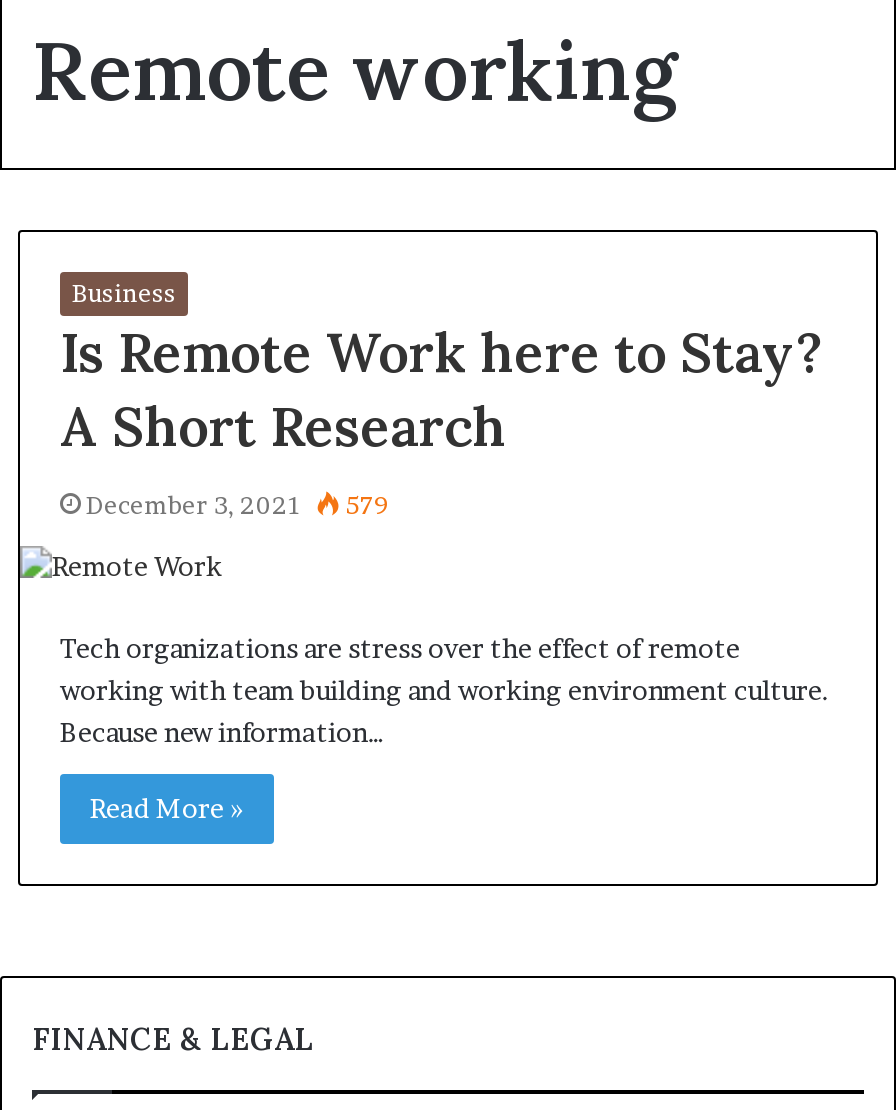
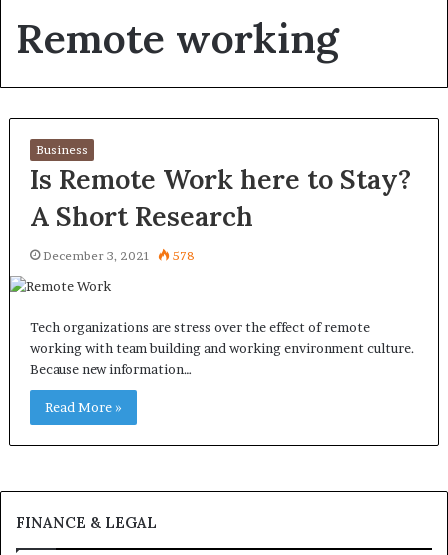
[86,490,390,520] December 3, 2021 579 -> [43,248,195,263] December 3, 2021 578

